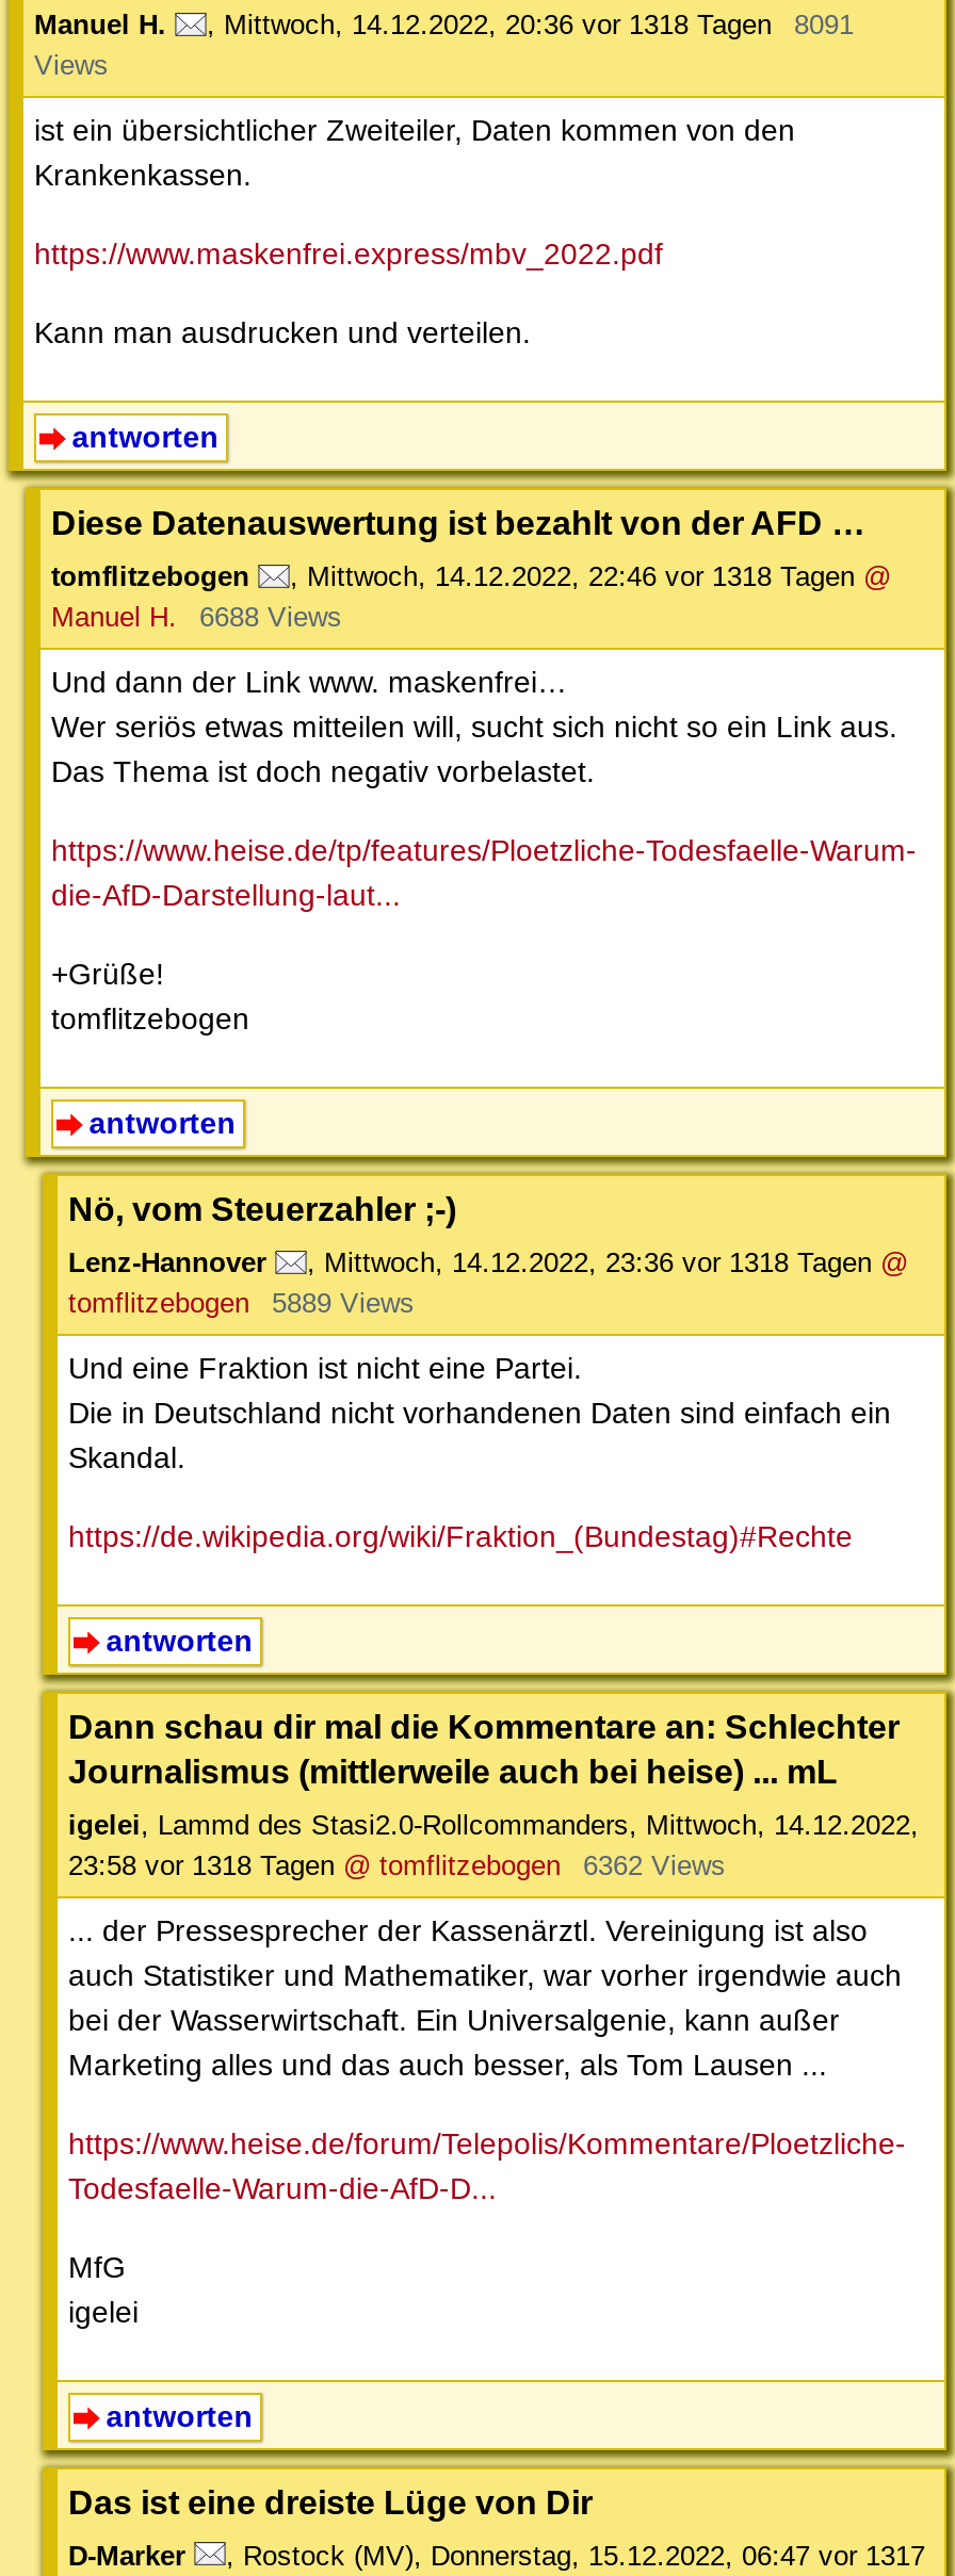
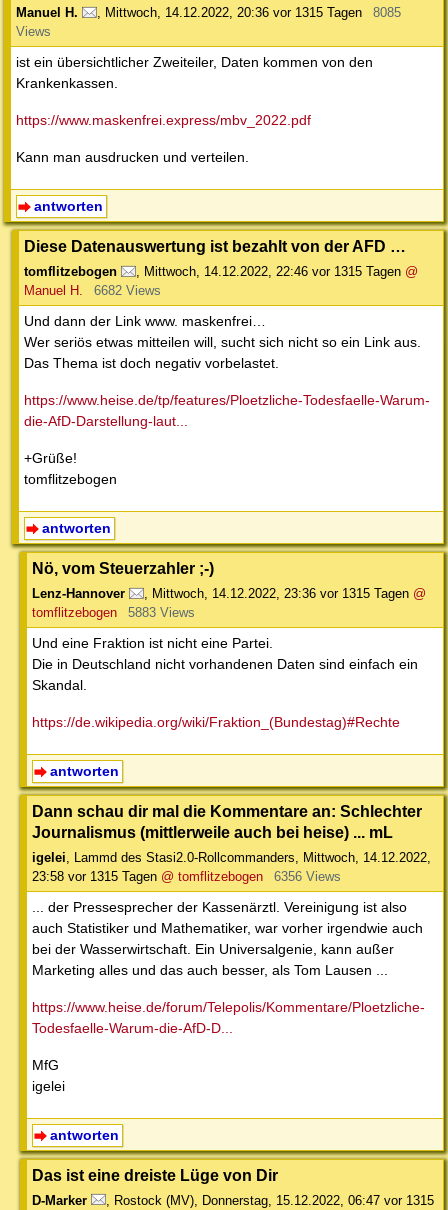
[207,10,772,42] , Mittwoch, 14.12.2022, 20:36 vor 1318 Tagen -> [97,5,362,20] , Mittwoch, 14.12.2022, 20:36 vor 1315 Tagen
[794,10,854,42] 8091 -> [372,5,400,20] 8085
[290,561,891,593] , Mittwoch, 14.12.2022, 22:46 vor 1318 Tagen @ -> [136,264,418,279] , Mittwoch, 14.12.2022, 22:46 vor 1315 Tagen @
[51,601,342,633] Manuel H. 6688 Views -> [24,283,160,298] Manuel H. 6682 Views
[307,1247,908,1279] , Mittwoch, 14.12.2022, 23:36 vor 1318 Tagen @ -> [144,586,426,601] , Mittwoch, 14.12.2022, 23:36 vor 1315 Tagen @
[68,1287,415,1319] tomflitzebogen 5889 Views -> [32,605,194,620] tomflitzebogen 5883 Views
[68,1849,561,1881] 23:58 vor 1318 Tagen @ tomflitzebogen -> [32,869,263,884] 23:58 vor 1315 Tagen @ tomflitzebogen
[583,1849,726,1881] 6362 Views -> [273,869,340,884] 6356 Views
[226,2539,925,2571] , Rostock (MV), Donnerstag, 15.12.2022, 06:47 vor 1317 -> [106,1193,434,1208] , Rostock (MV), Donnerstag, 15.12.2022, 06:47 vor 1315

